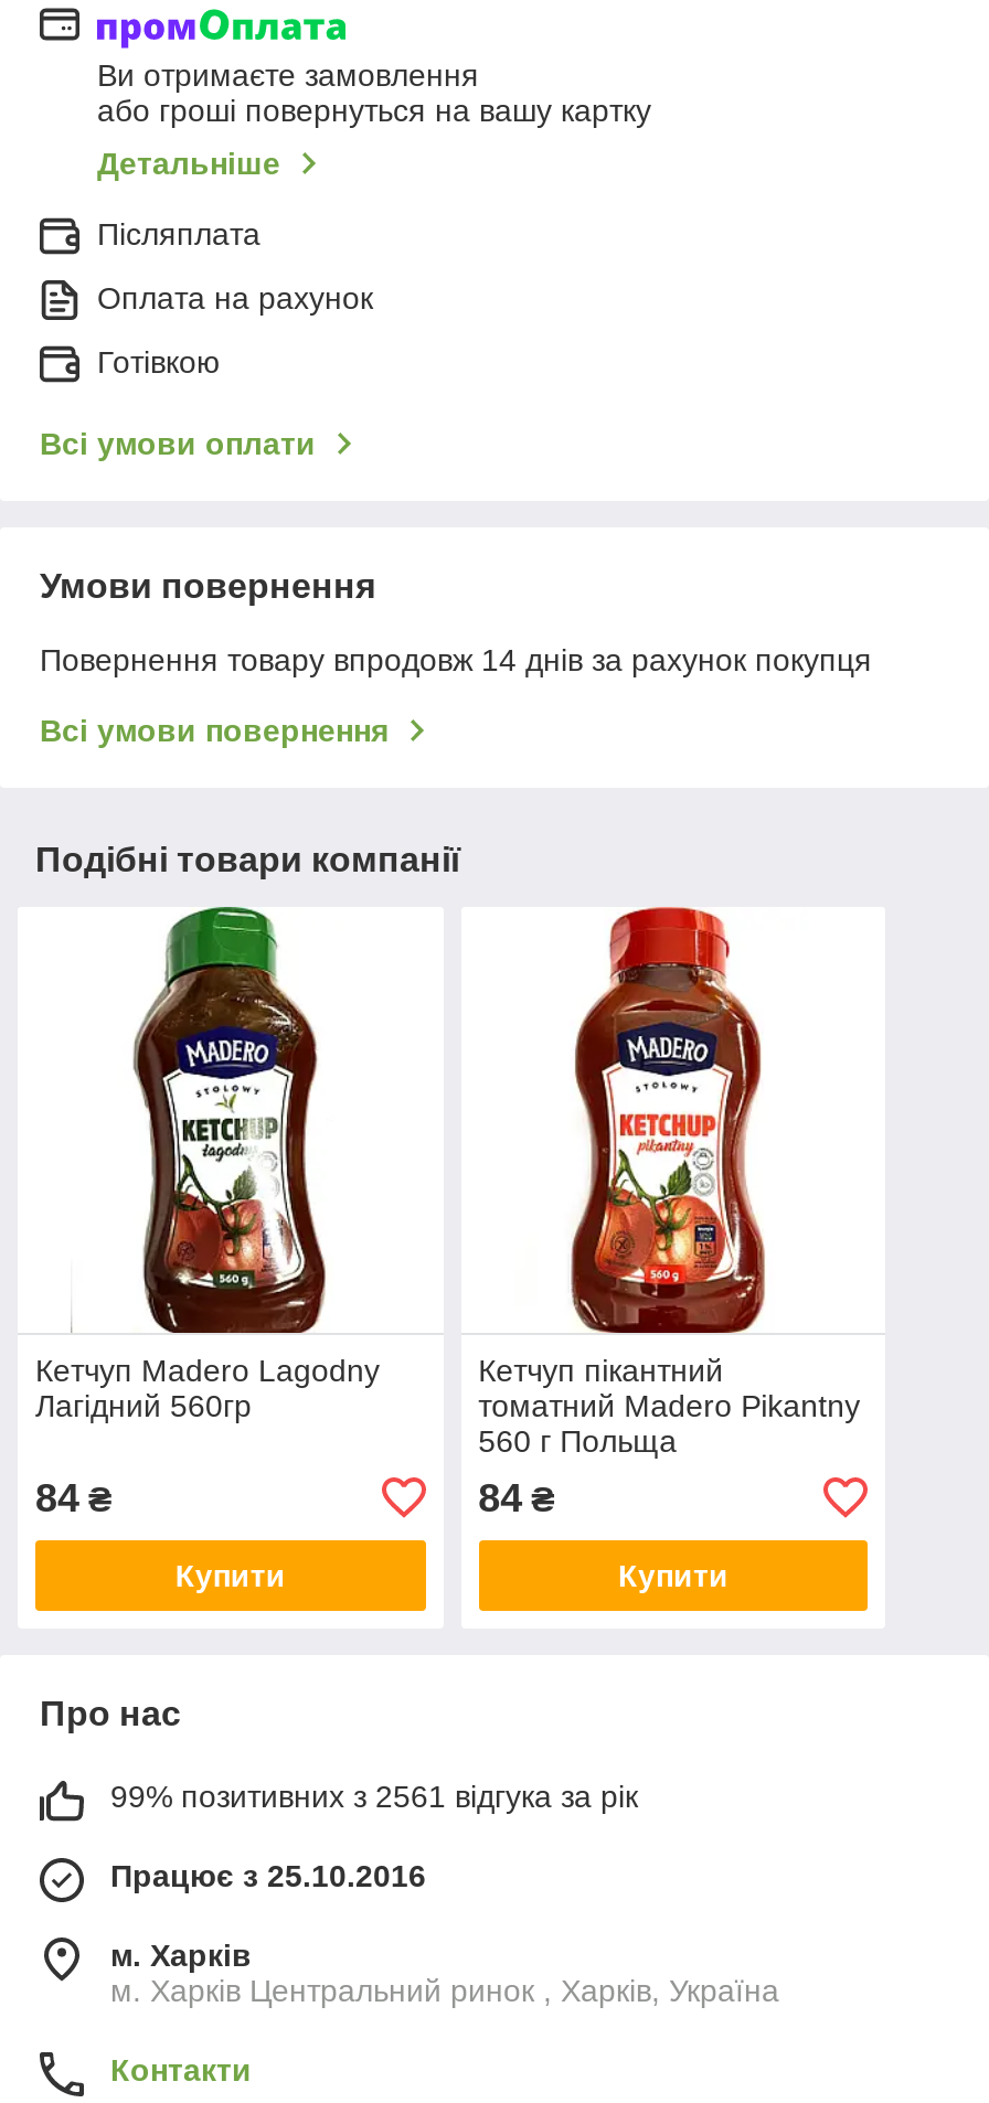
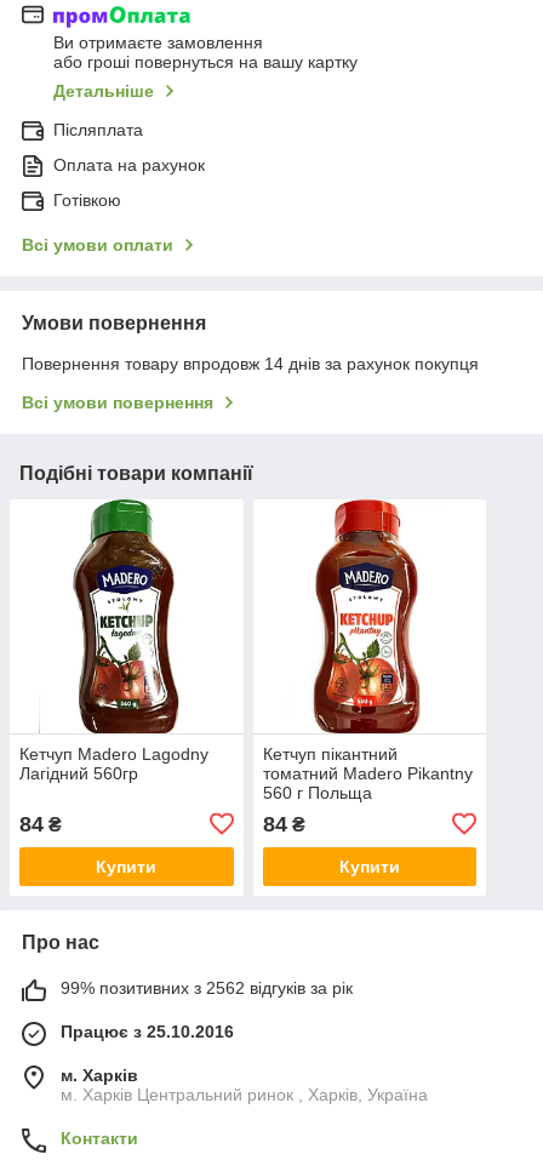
[110,1778,638,1813] 99% позитивних з 2561 відгука за рік -> [61,978,353,997] 99% позитивних з 2562 відгуків за рік

